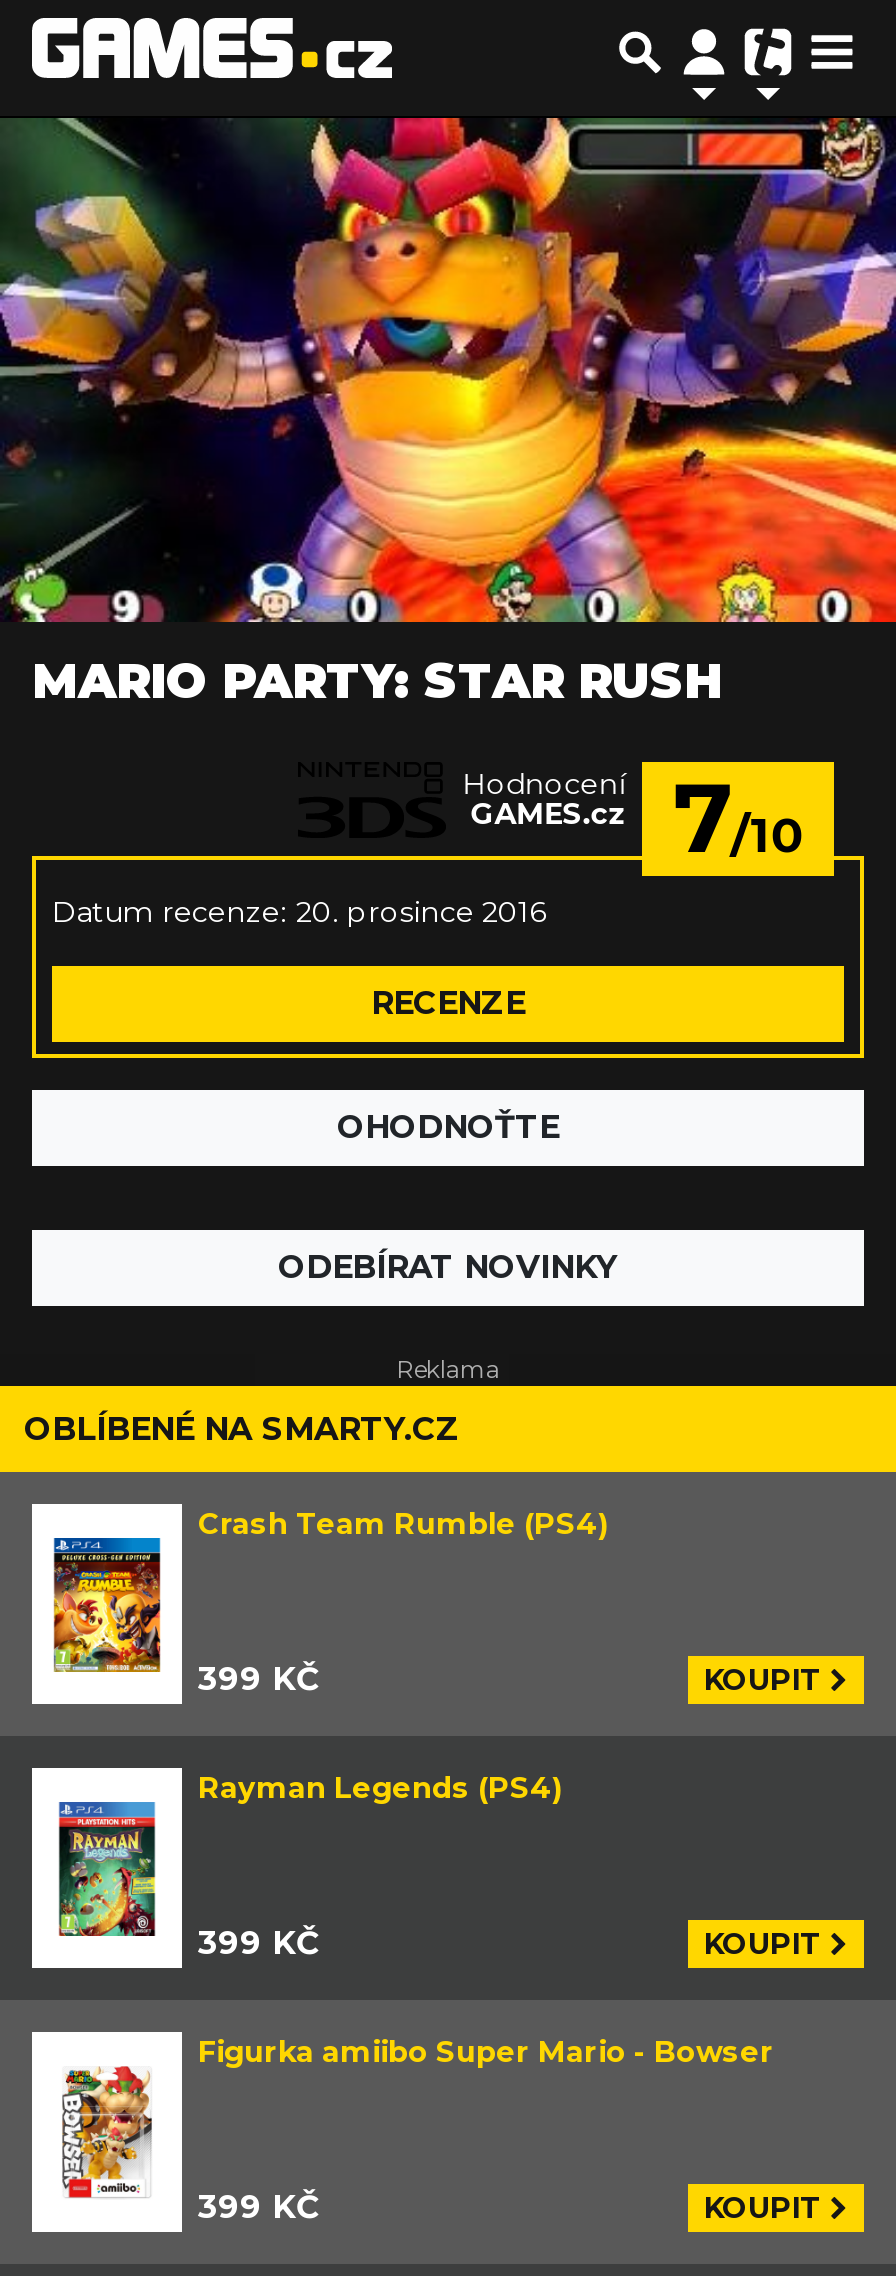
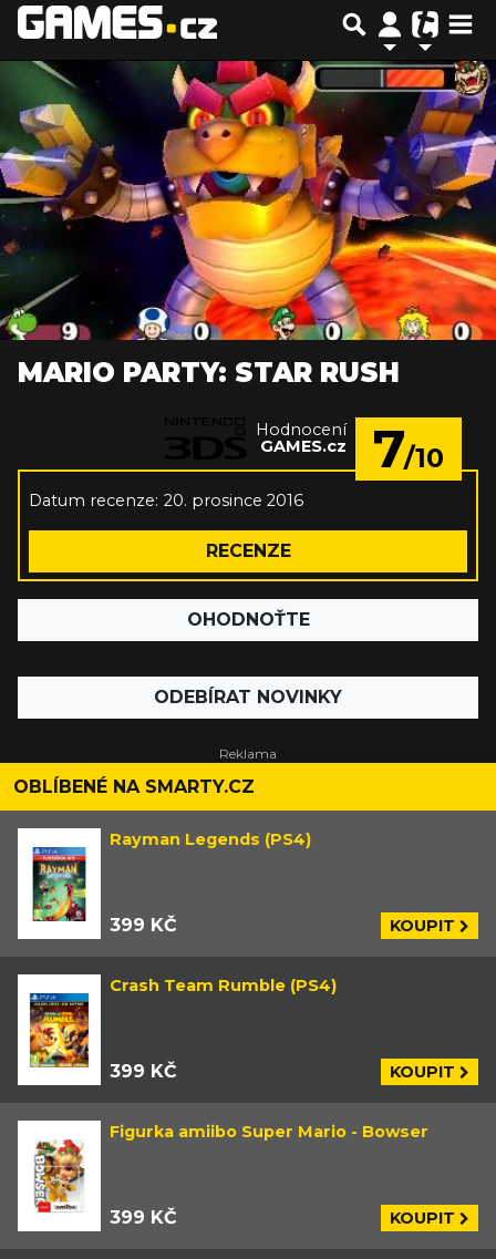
moved [52,1507,608,1674] -> [29,976,337,1069]: [image] | Crash Team Rumble (PS4)
moved [54,1771,562,1938] -> [30,830,311,922]: [image] | Rayman Legends (PS4)

